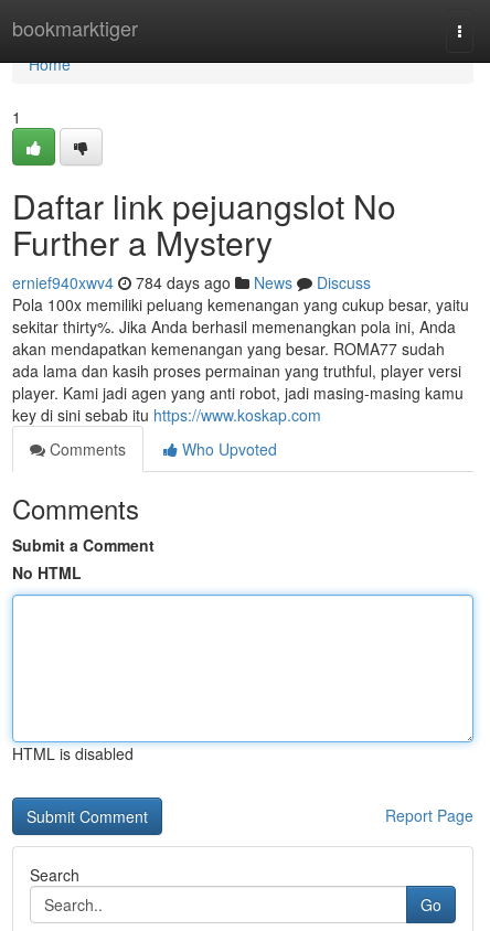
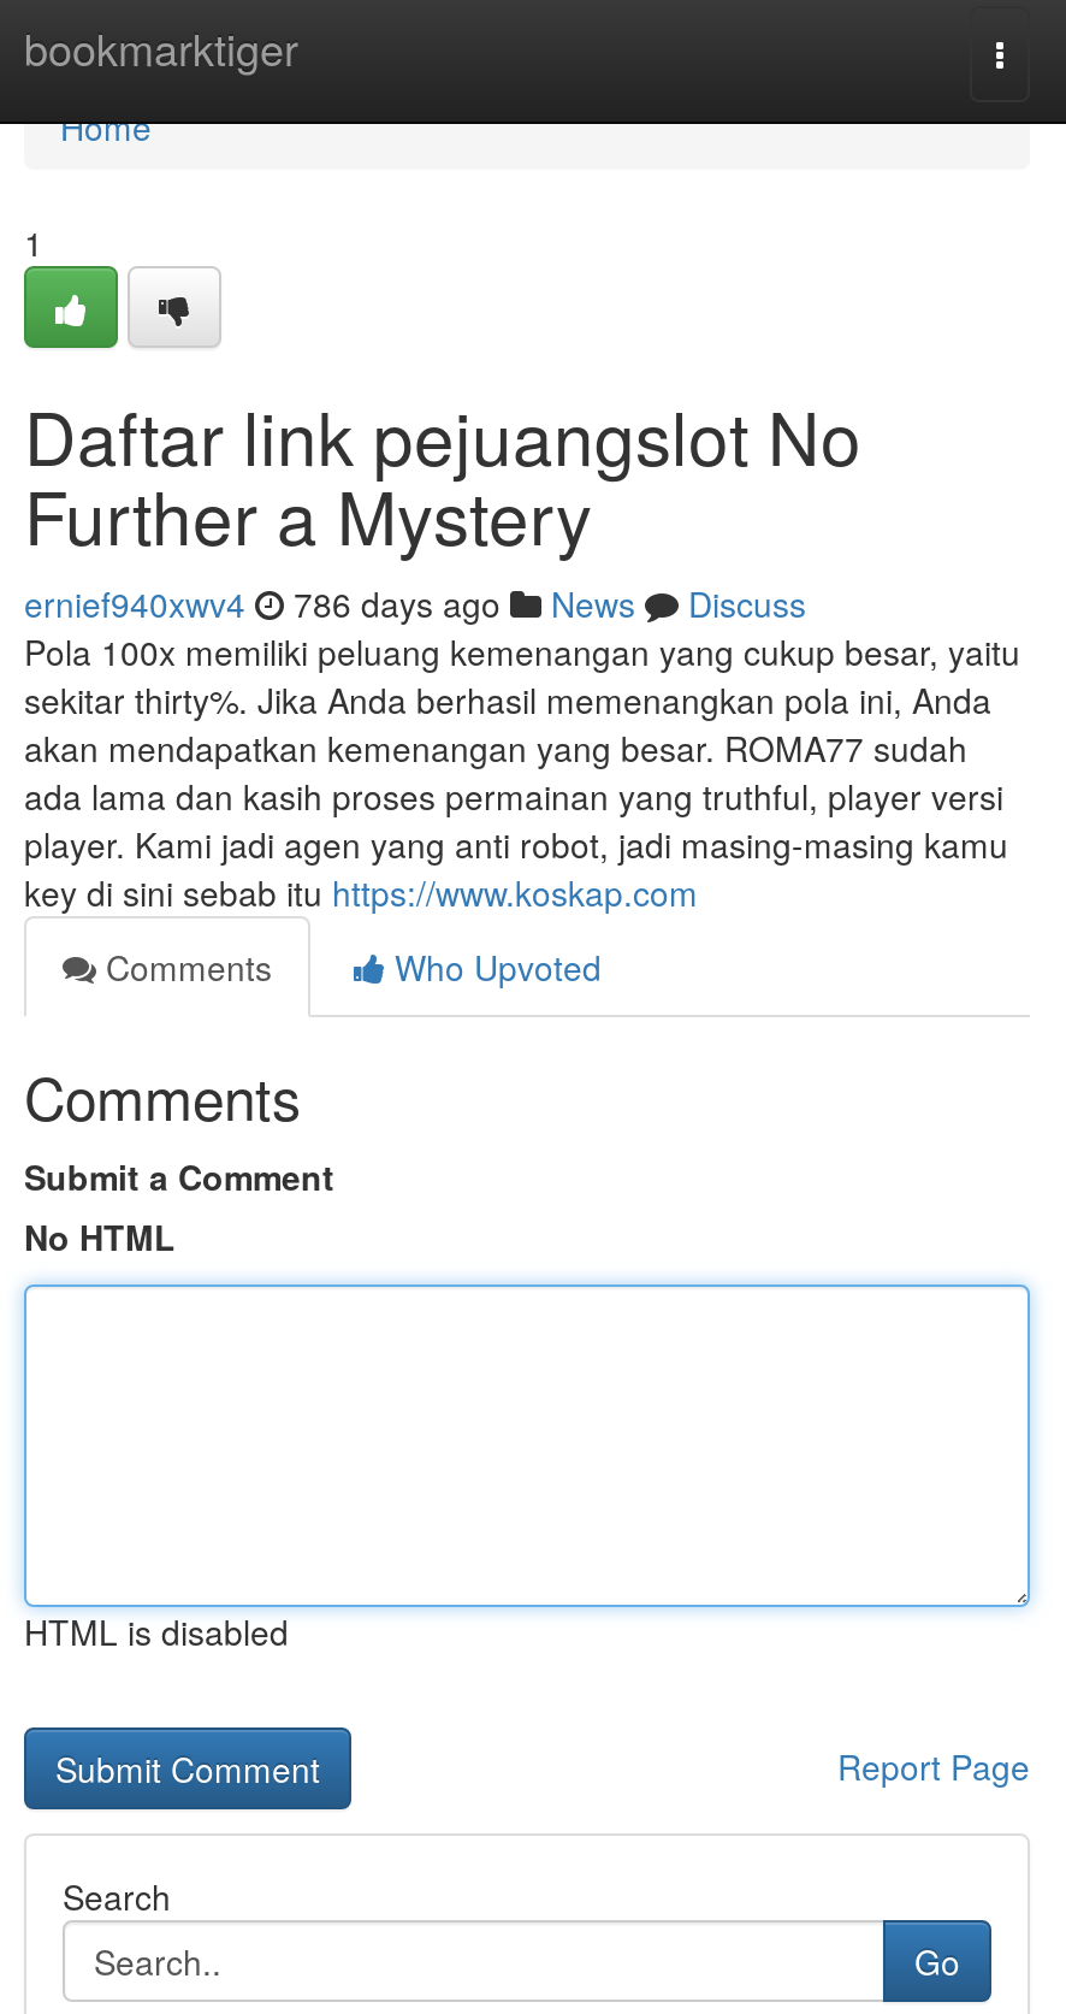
[12,271,371,293] ernief940xwv4 784 days ago News Discuss -> [24,579,806,627] ernief940xwv4 786 days ago News Discuss

